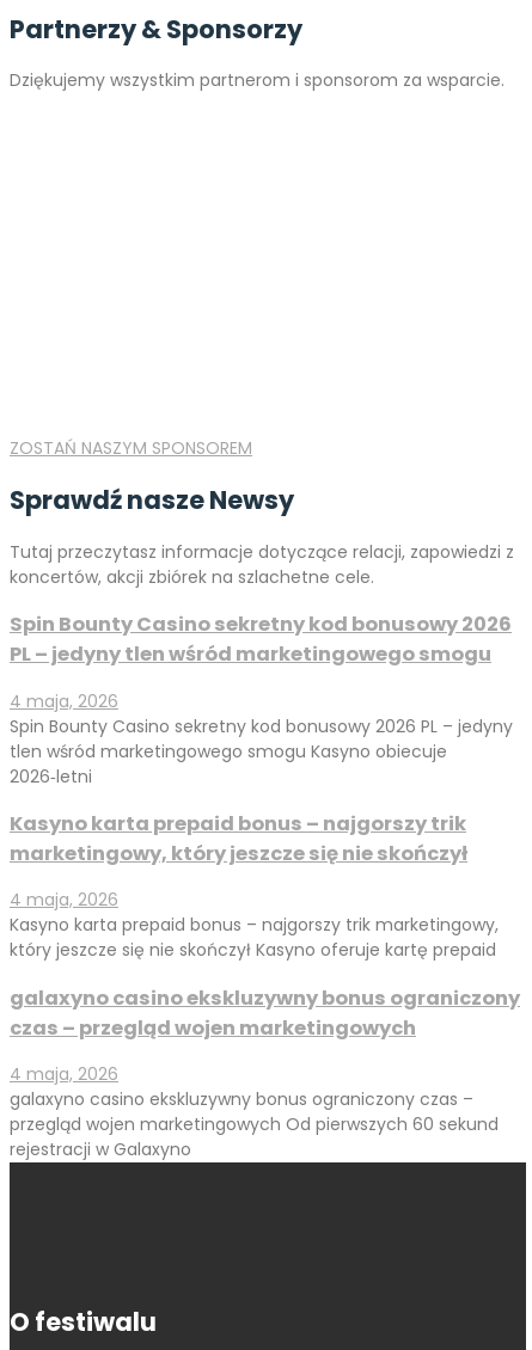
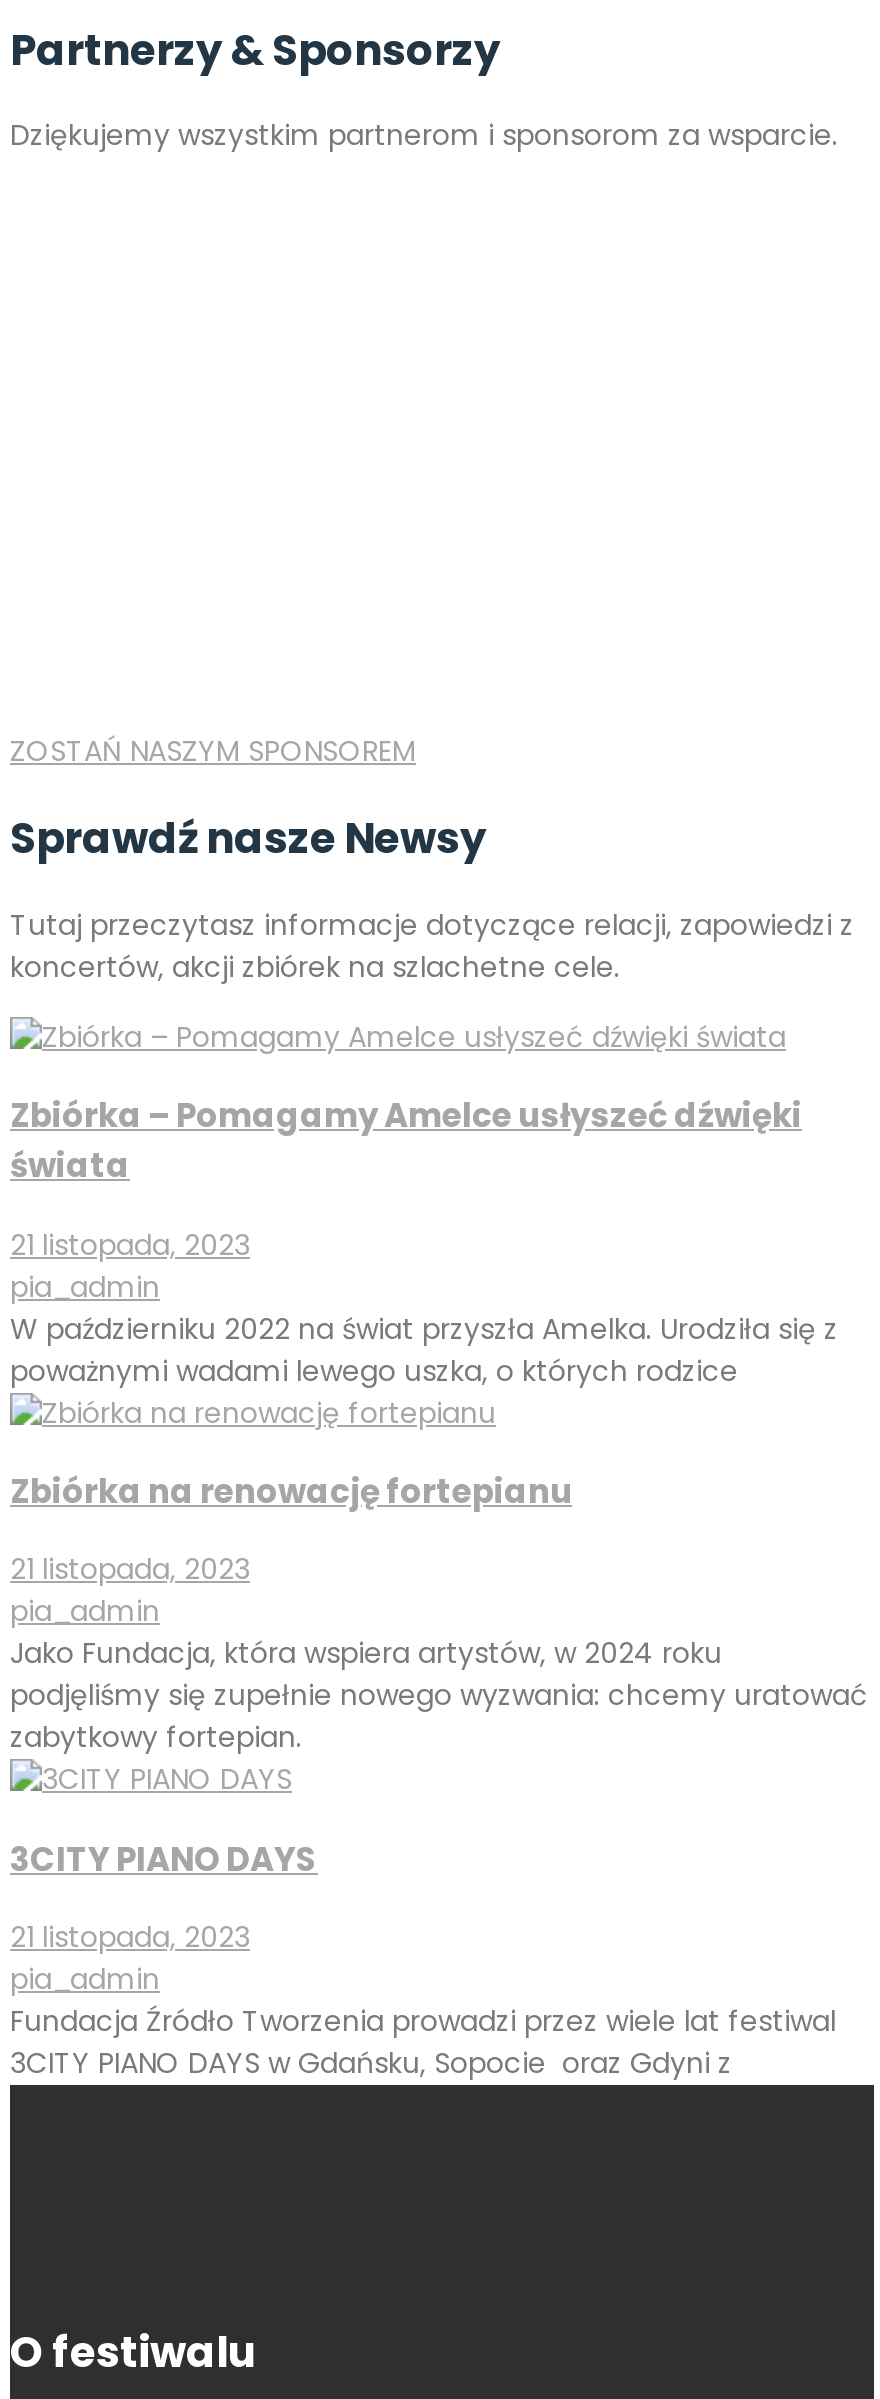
[10,611,512,668] Spin Bounty Casino sekretny kod bonusowy 2026 | PL – jedyny tlen wśród marketingowego smogu -> [10,1093,802,1189] Zbiórka – Pomagamy Amelce usłyszeć dźwięki | świata
[10,689,513,788] 4 maja, 2026 | Spin Bounty Casino sekretny kod bonusowy 2026 PL – jedyny | tlen wśród marketingowego smogu Kasyno obiecuje | 2026‑letni -> [10,1224,838,1390] 21 listopada, 2023 | pia_admin | W październiku 2022 na świat przyszła Amelka. Urodziła się z | poważnymi wadami lewego uszka, o których rodzice
[10,810,467,867] Kasyno karta prepaid bonus – najgorszy trik | marketingowy, który jeszcze się nie skończył -> [10,1469,572,1515] Zbiórka na renowację fortepianu
[10,888,499,962] 4 maja, 2026 | Kasyno karta prepaid bonus – najgorszy trik marketingowy, | który jeszcze się nie skończył Kasyno oferuje kartę prepaid -> [10,1550,868,1758] 21 listopada, 2023 | pia_admin | Jako Fundacja, która wspiera artystów, w 2024 roku | podjęliśmy się zupełnie nowego wyzwania: chcemy uratować | zabytkowy fortepian.
[10,984,520,1041] galaxyno casino ekskluzywny bonus ograniczony | czas – przegląd wojen marketingowych -> [10,1836,318,1882] 3CITY PIANO DAYS
[10,1062,499,1161] 4 maja, 2026 | galaxyno casino ekskluzywny bonus ograniczony czas – | przegląd wojen marketingowych Od pierwszych 60 sekund | rejestracji w Galaxyno -> [10,1917,836,2083] 21 listopada, 2023 | pia_admin | Fundacja Źródło Tworzenia prowadzi przez wiele lat festiwal | 3CITY PIANO DAYS w Gdańsku, Sopocie oraz Gdyni z

